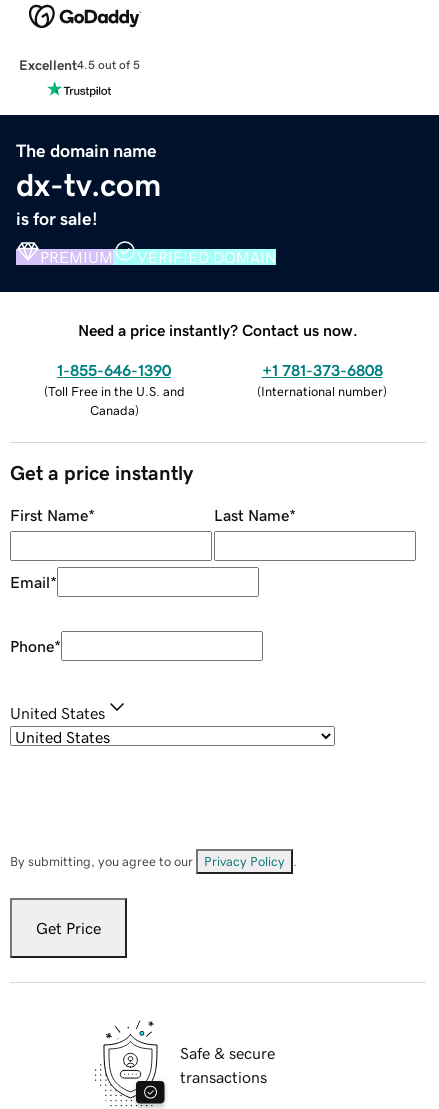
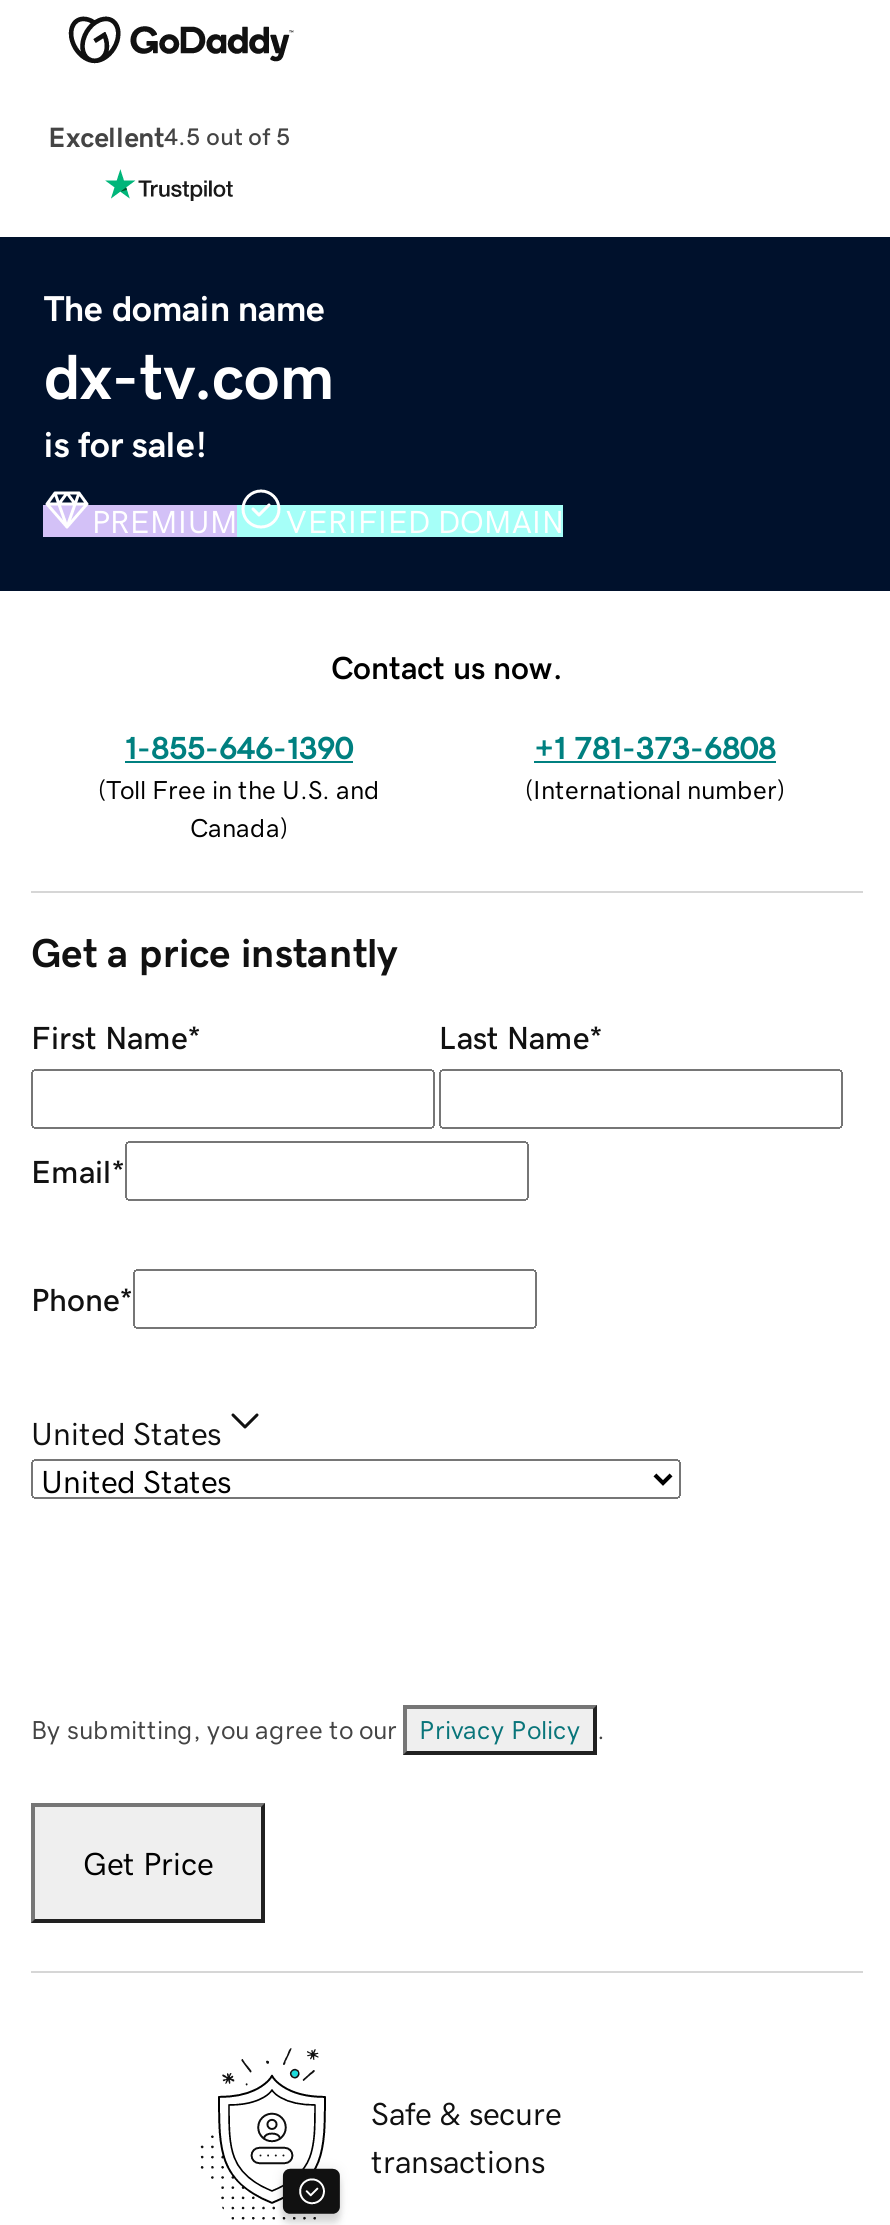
[78,322,358,338] Need a price instantly? Contact us now. -> [331,650,563,682] Contact us now.

